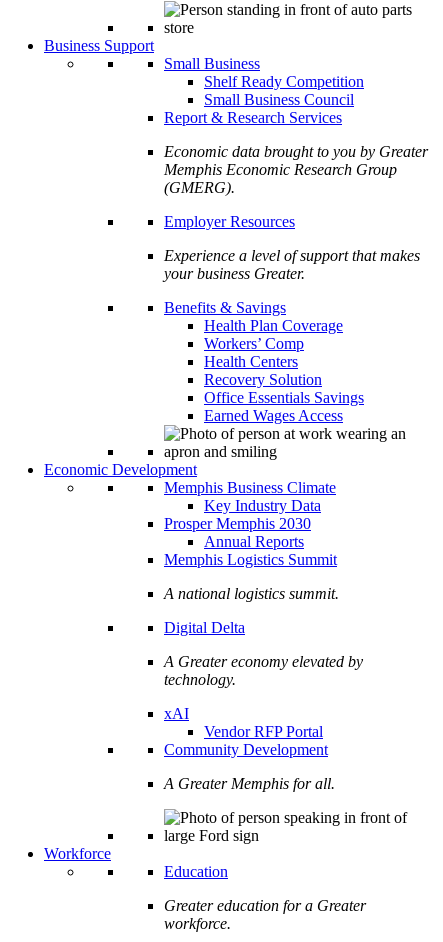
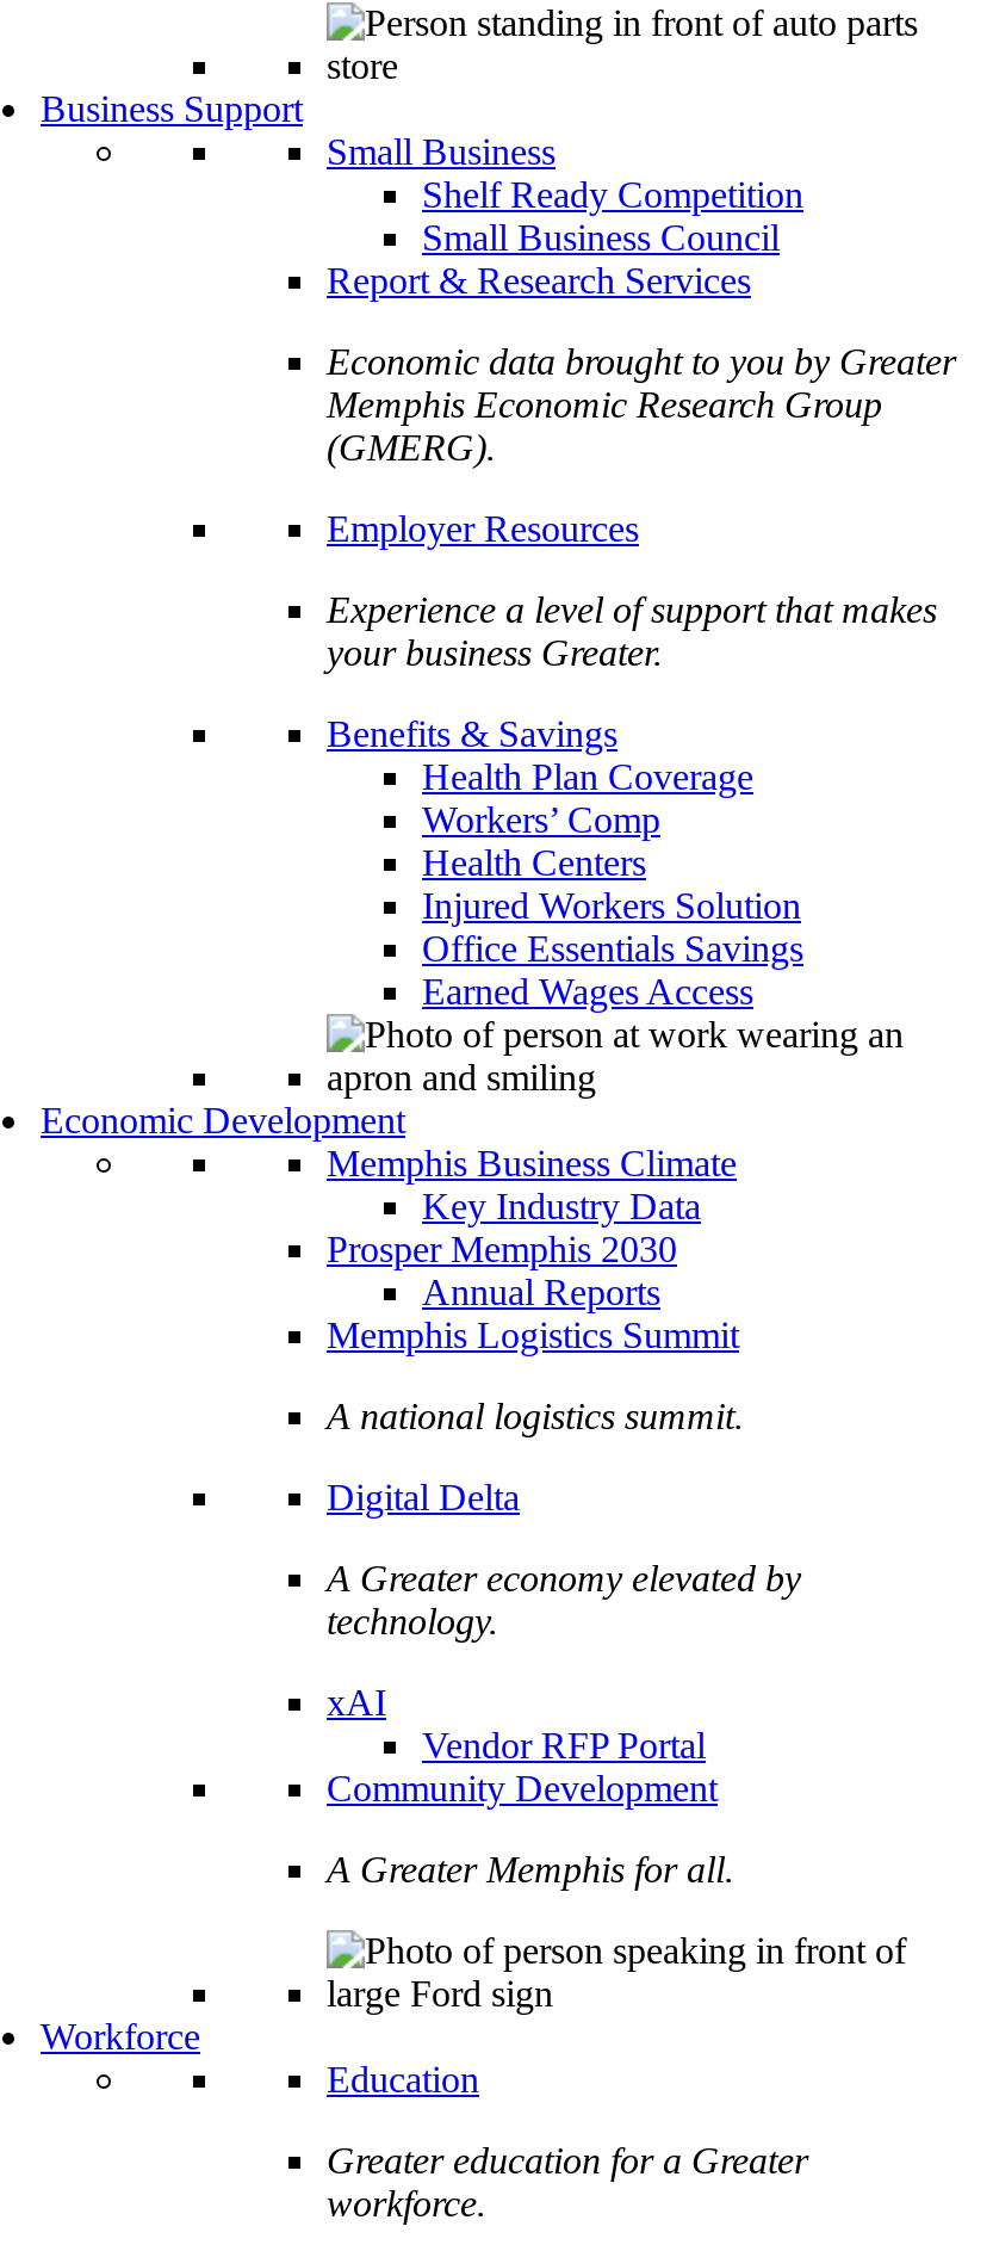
[204,371,322,388] Recovery Solution -> [422,885,801,926] Injured Workers Solution

